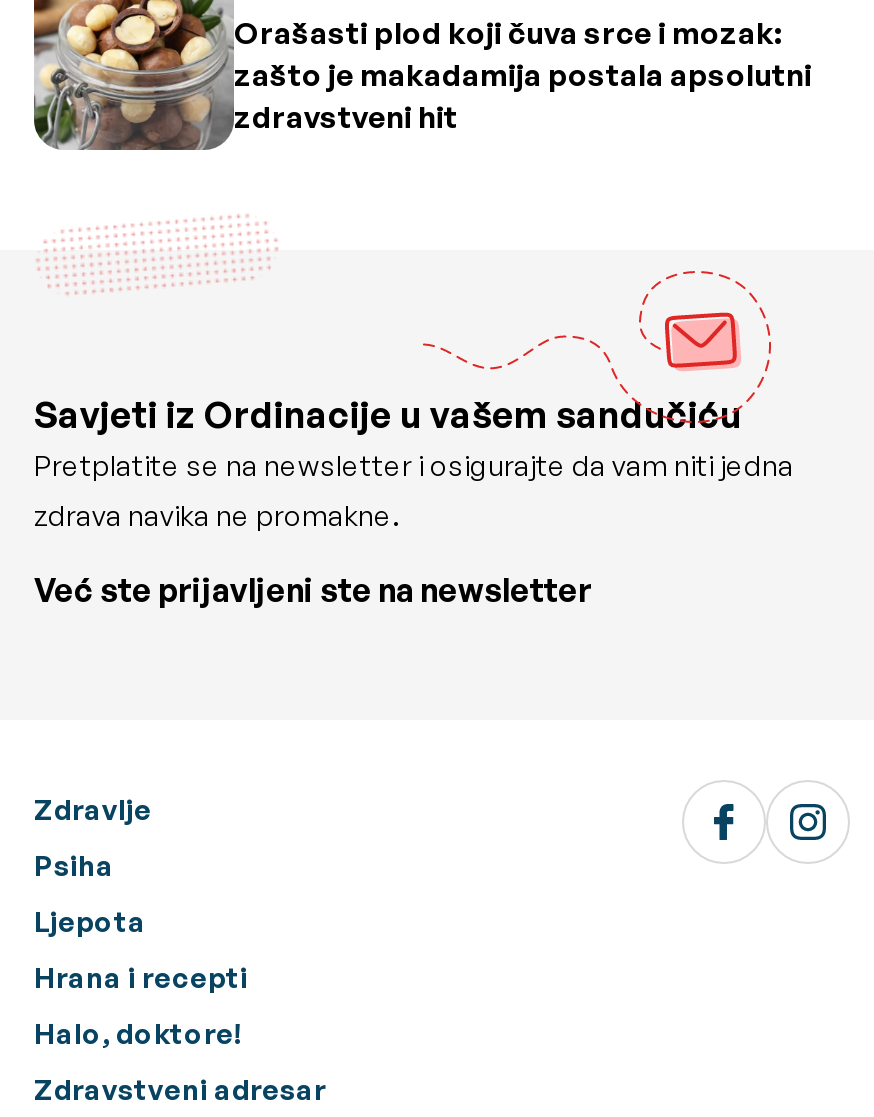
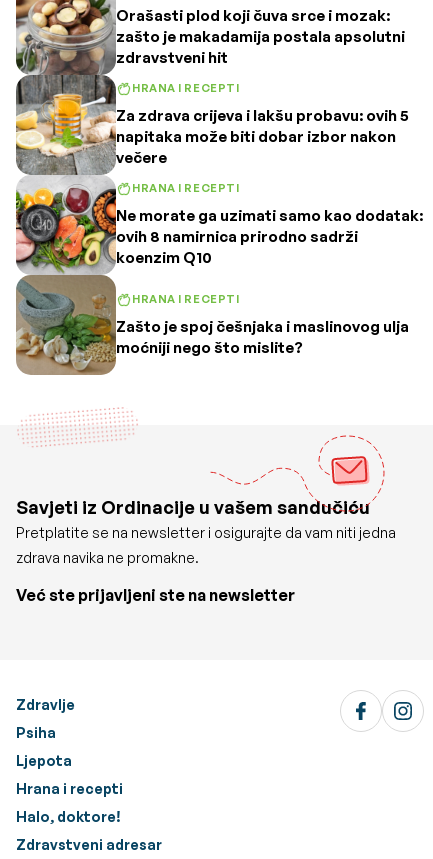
none -> [15,74,423,376] [image] | HRANA I RECEPTI | Za zdrava crijeva i lakšu probavu: ovih 5 | napitaka može biti dobar izbor nakon | večere | HRANA I RECEPTI | Ne morate ga uzimati samo kao dodatak: | ovih 8 namirnica prirodno sadrži | koenzim Q10 | HRANA I RECEPTI | Zašto je spoj češnjaka i maslinovog ulja | moćniji nego što mislite?

